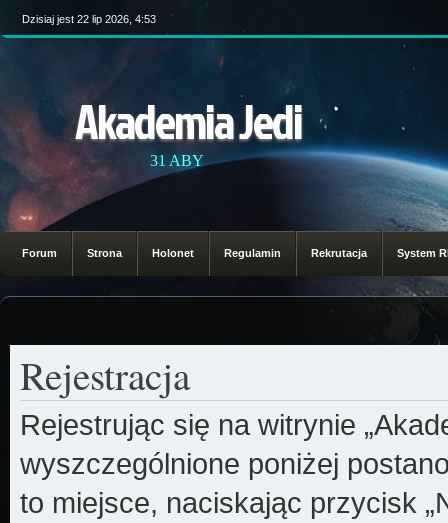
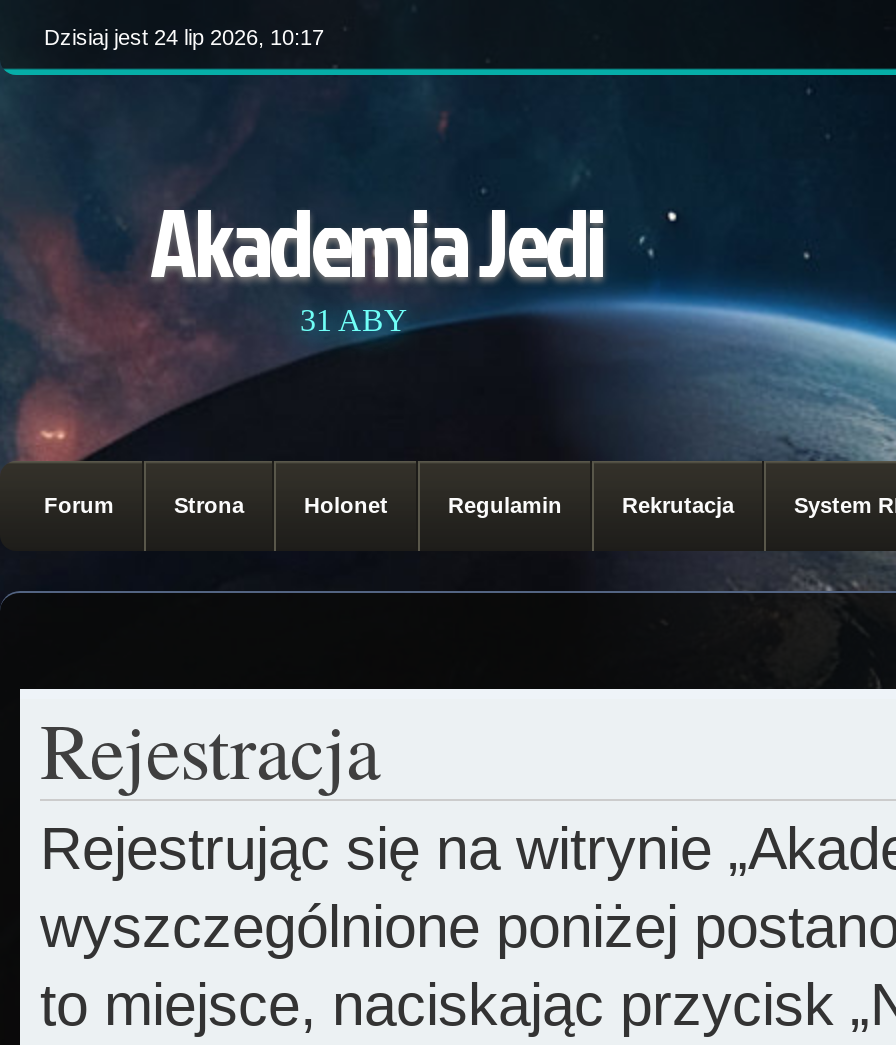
[22,13,156,25] Dzisiaj jest 22 lip 2026, 4:53 -> [44,25,324,49] Dzisiaj jest 24 lip 2026, 10:17

